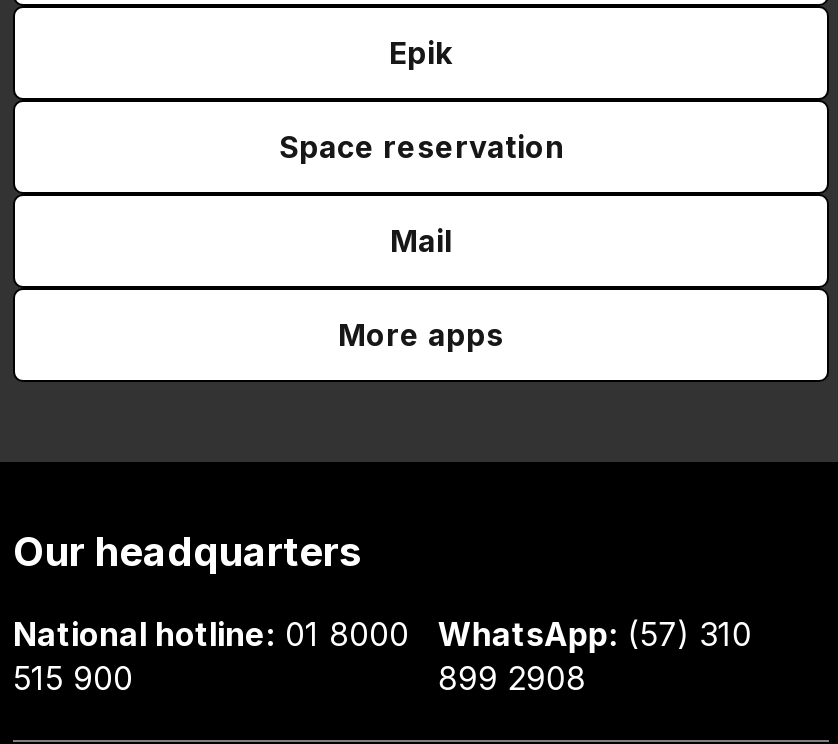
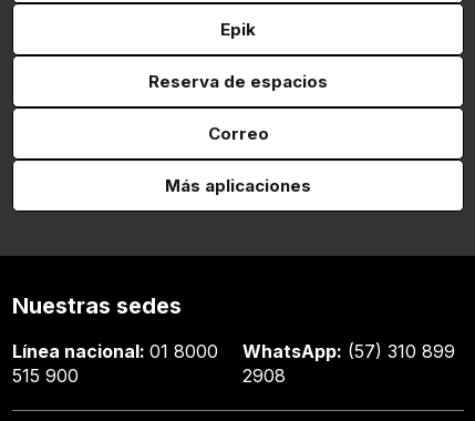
[279,128,563,166] Space reservation -> [148,71,328,92] Reserva de espacios
[390,222,452,260] Mail -> [208,123,269,144] Correo
[338,316,504,354] More apps -> [165,175,311,196] Más aplicaciones
[13,528,361,576] Our headquarters -> [12,292,182,319] Nuestras sedes
[13,614,409,654] National hotline: 01 8000 -> [12,340,218,362] Línea nacional: 01 8000

